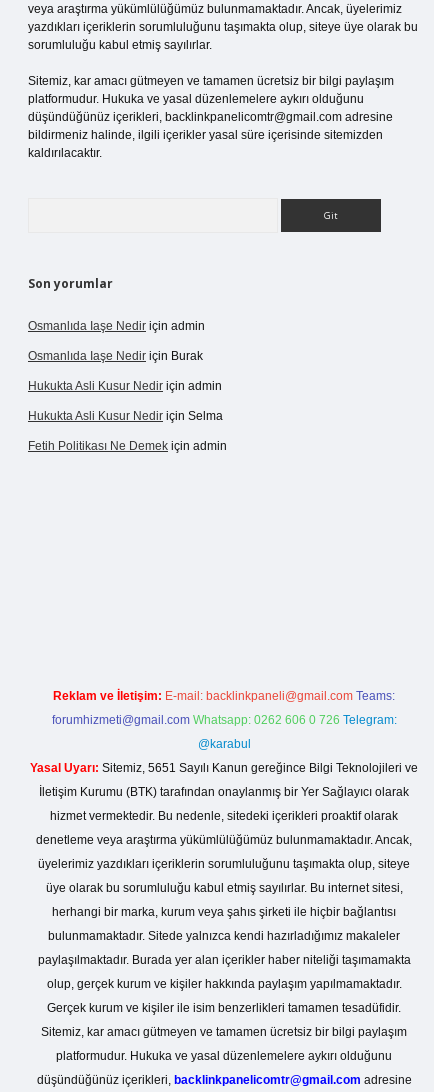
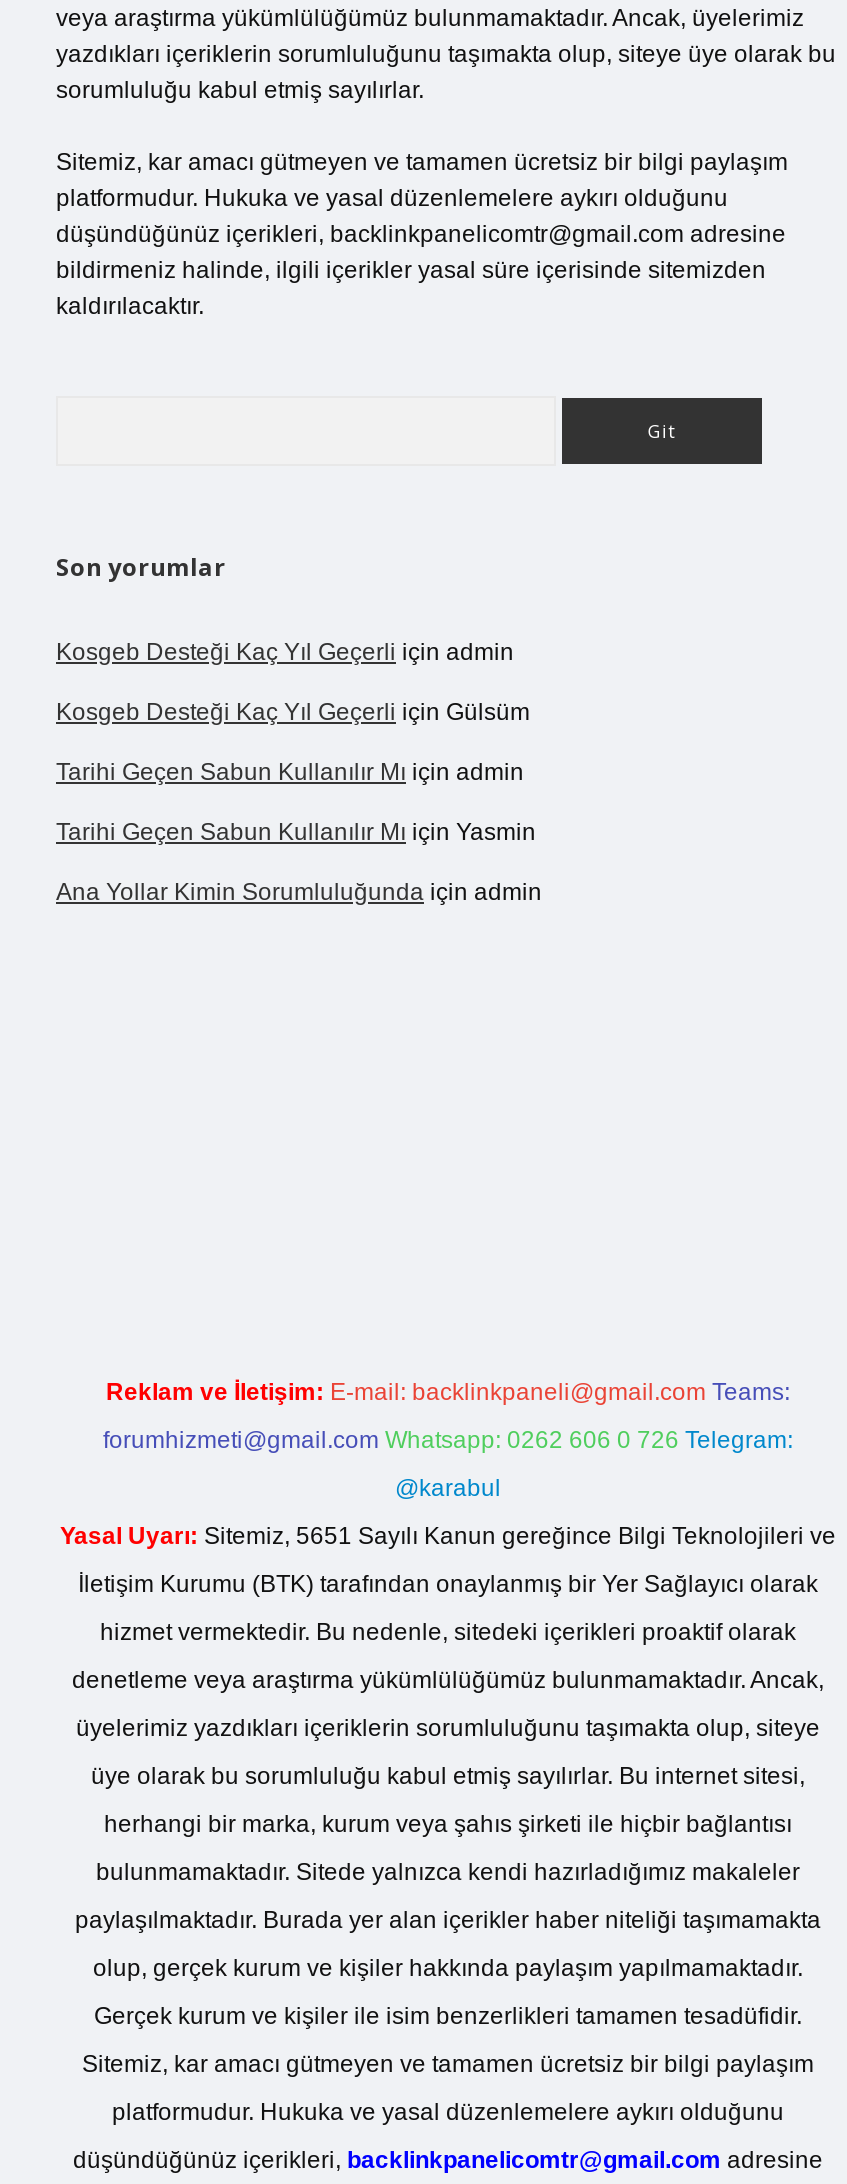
[28,319,205,333] Osmanlıda Iaşe Nedir için admin -> [56,638,514,666] Kosgeb Desteği Kaç Yıl Geçerli için admin
[28,349,203,363] Osmanlıda Iaşe Nedir için Burak -> [56,698,530,726] Kosgeb Desteği Kaç Yıl Geçerli için Gülsüm
[28,379,222,393] Hukukta Asli Kusur Nedir için admin -> [56,758,524,786] Tarihi Geçen Sabun Kullanılır Mı için admin
[28,409,223,423] Hukukta Asli Kusur Nedir için Selma -> [56,818,536,846] Tarihi Geçen Sabun Kullanılır Mı için Yasmin
[28,439,227,453] Fetih Politikası Ne Demek için admin -> [56,878,542,906] Ana Yollar Kimin Sorumluluğunda için admin

